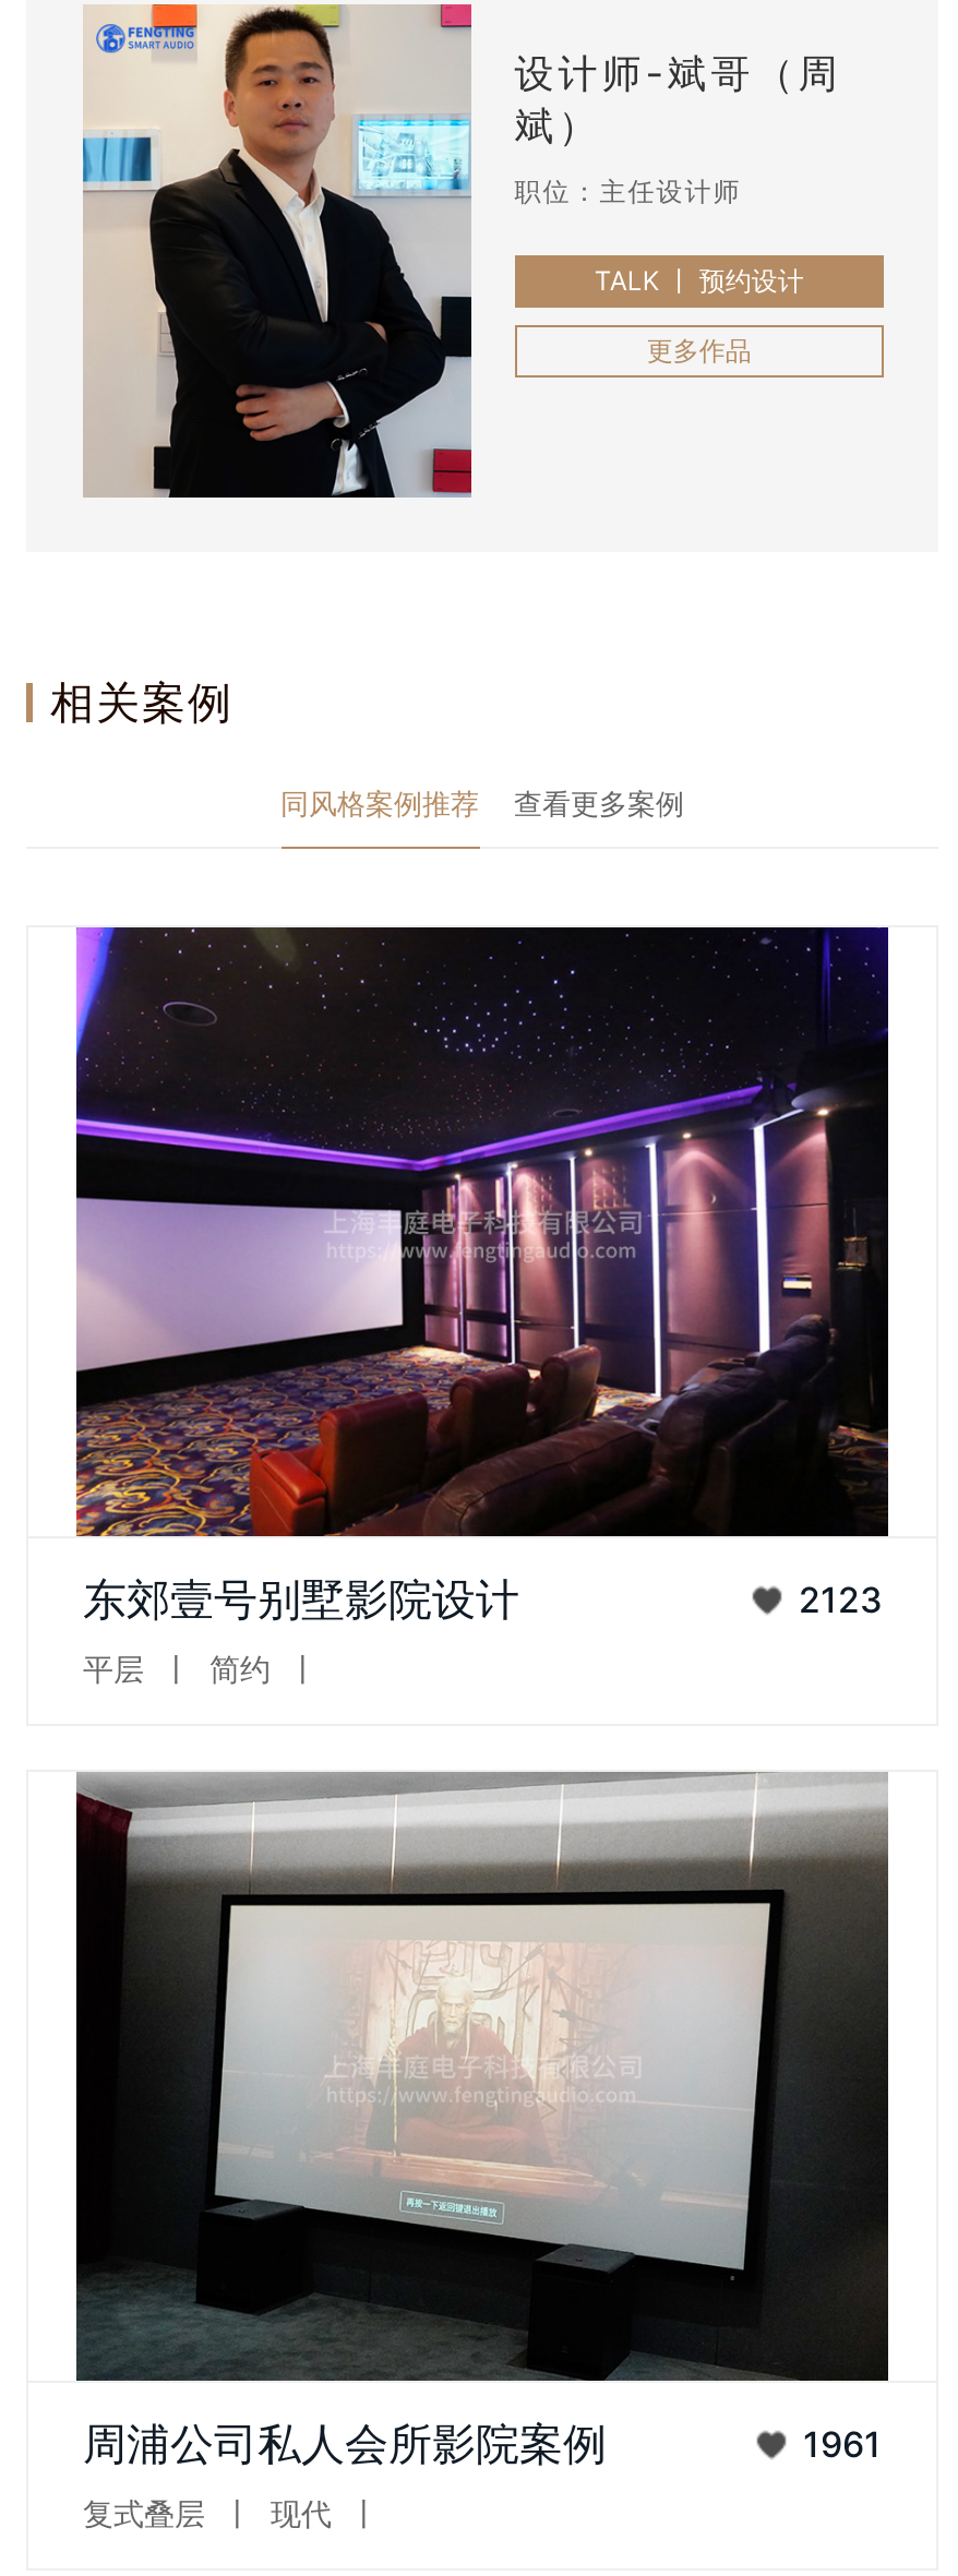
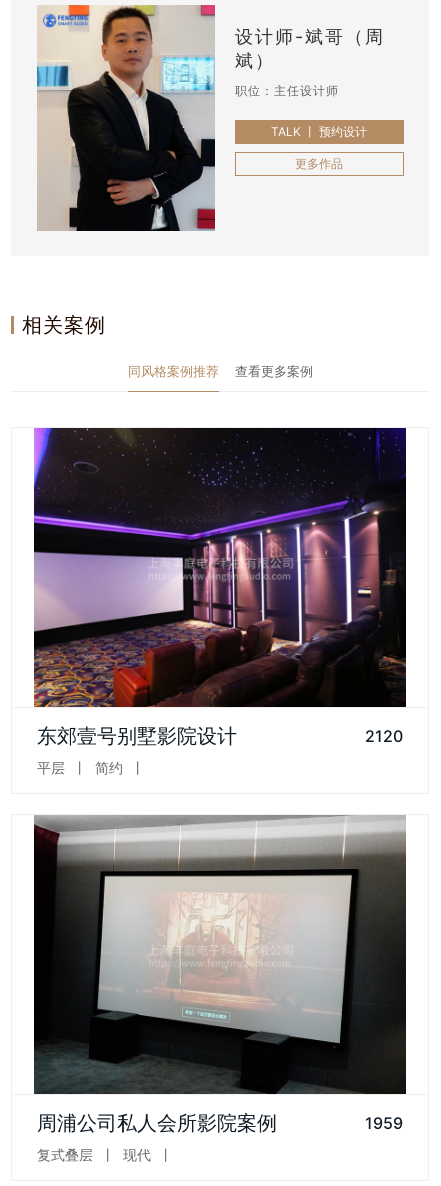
[799,1578,882,1621] 2123 -> [365,726,403,746] 2120
[803,2422,882,2465] 1961 -> [365,1113,403,1133] 1959

